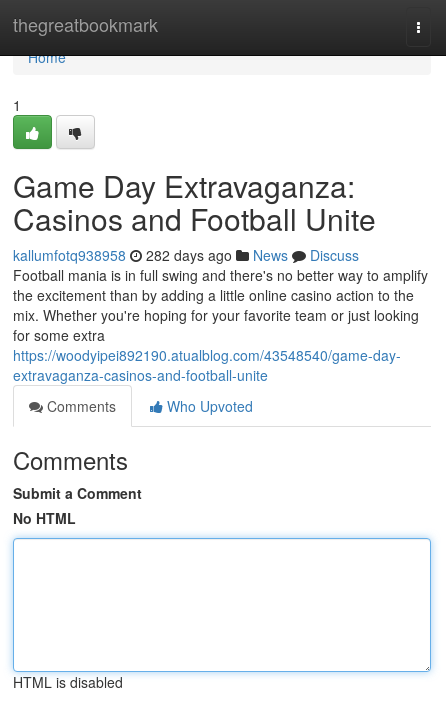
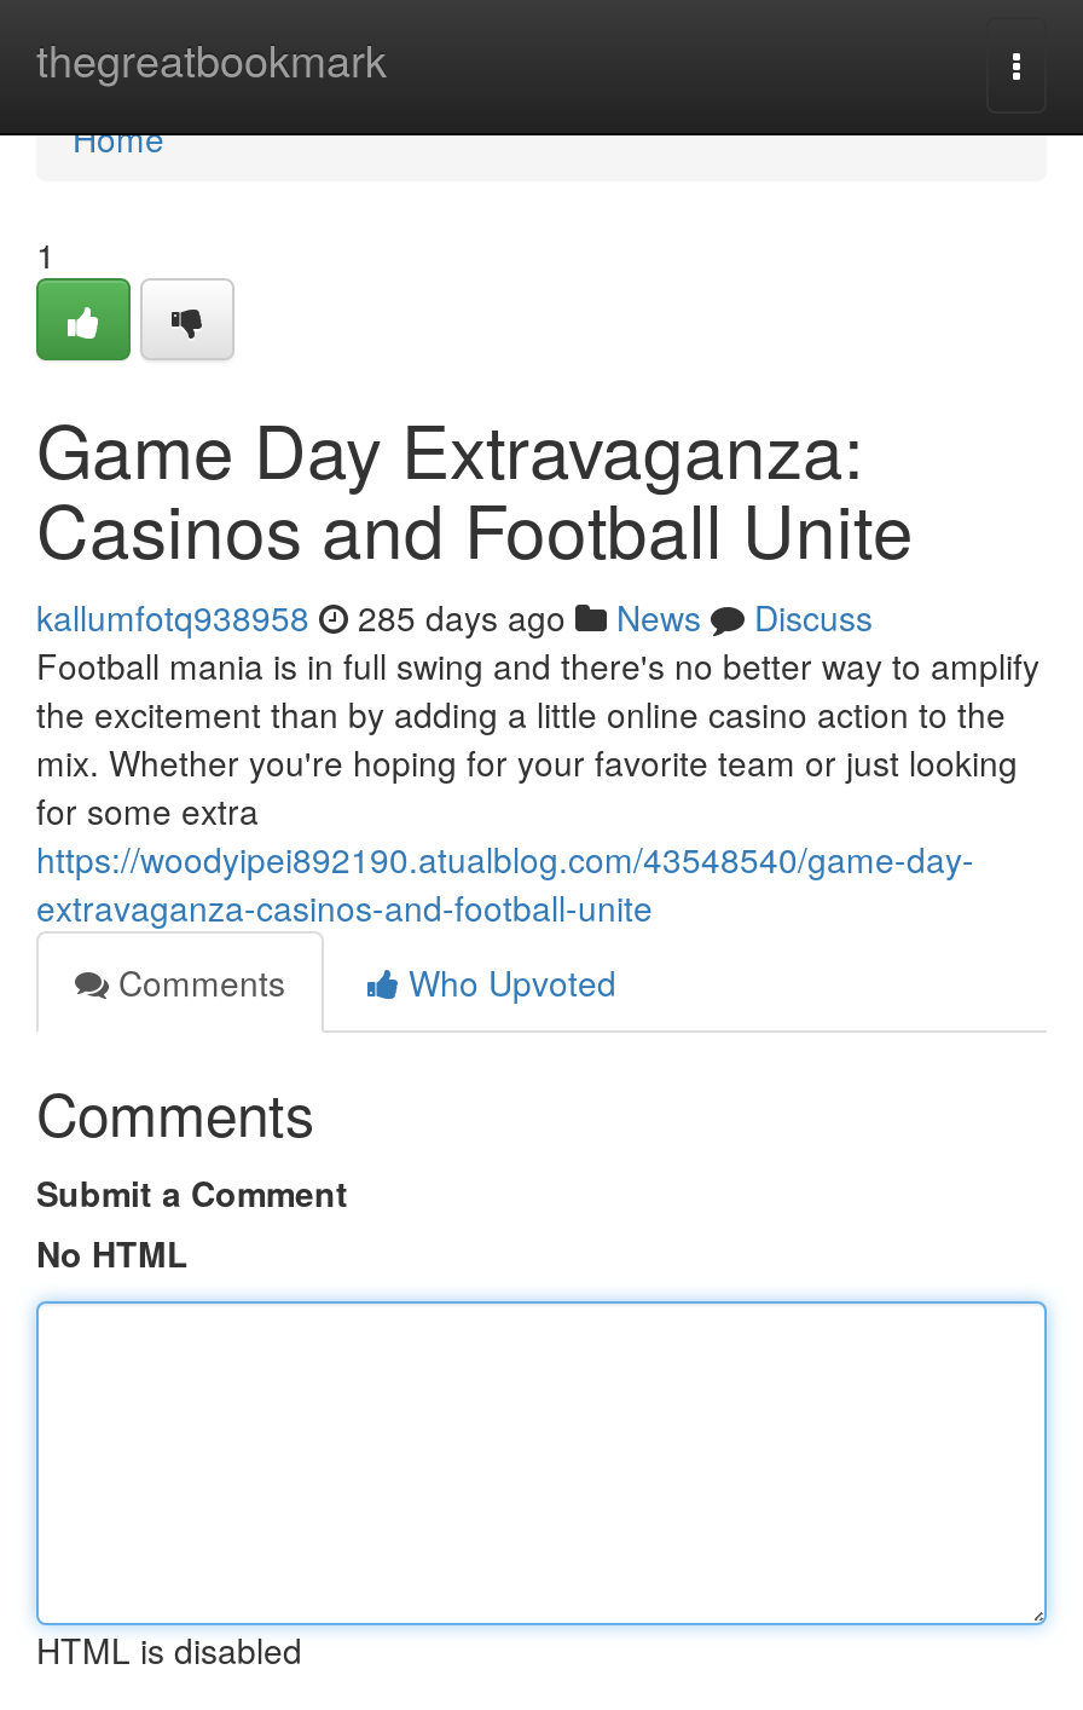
[13,245,359,265] kallumfotq938958 282 days ago News Discuss -> [36,593,873,641] kallumfotq938958 285 days ago News Discuss

